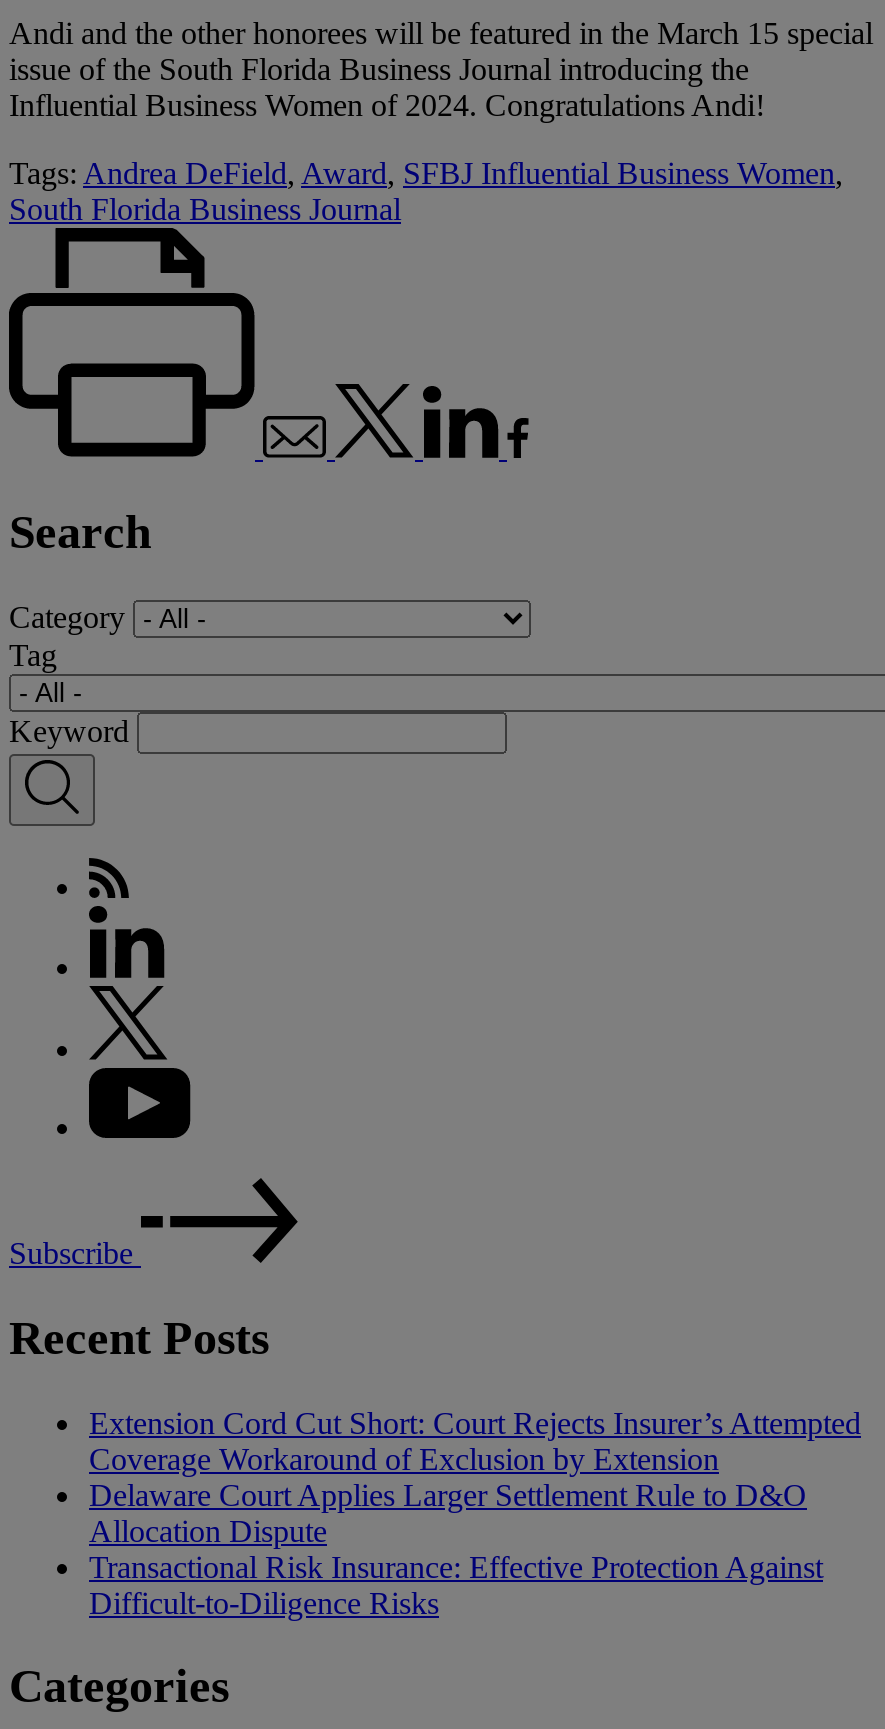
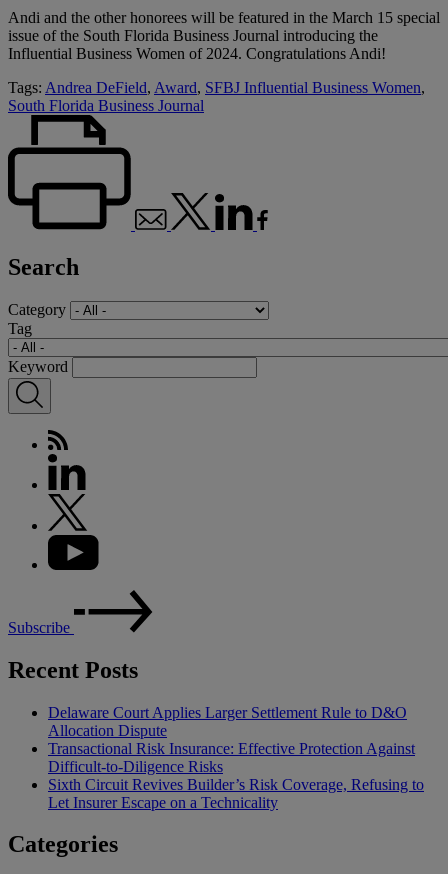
[89,1405,861,1475] Extension Cord Cut Short: Court Rejects Insurer’s Attempted | Coverage Workaround of Exclusion by Extension -> none
moved [89,1477,823,1619] -> [48,703,415,774]: Delaware Court Applies Larger Settlement Rule to D&O | Allocation Dispute | Transactional Risk Insurance: Effective Protection Against | Difficult-to-Diligence Risks
none -> [48,775,424,810] Sixth Circuit Revives Builder’s Risk Coverage, Refusing to | Let Insurer Escape on a Technicality

